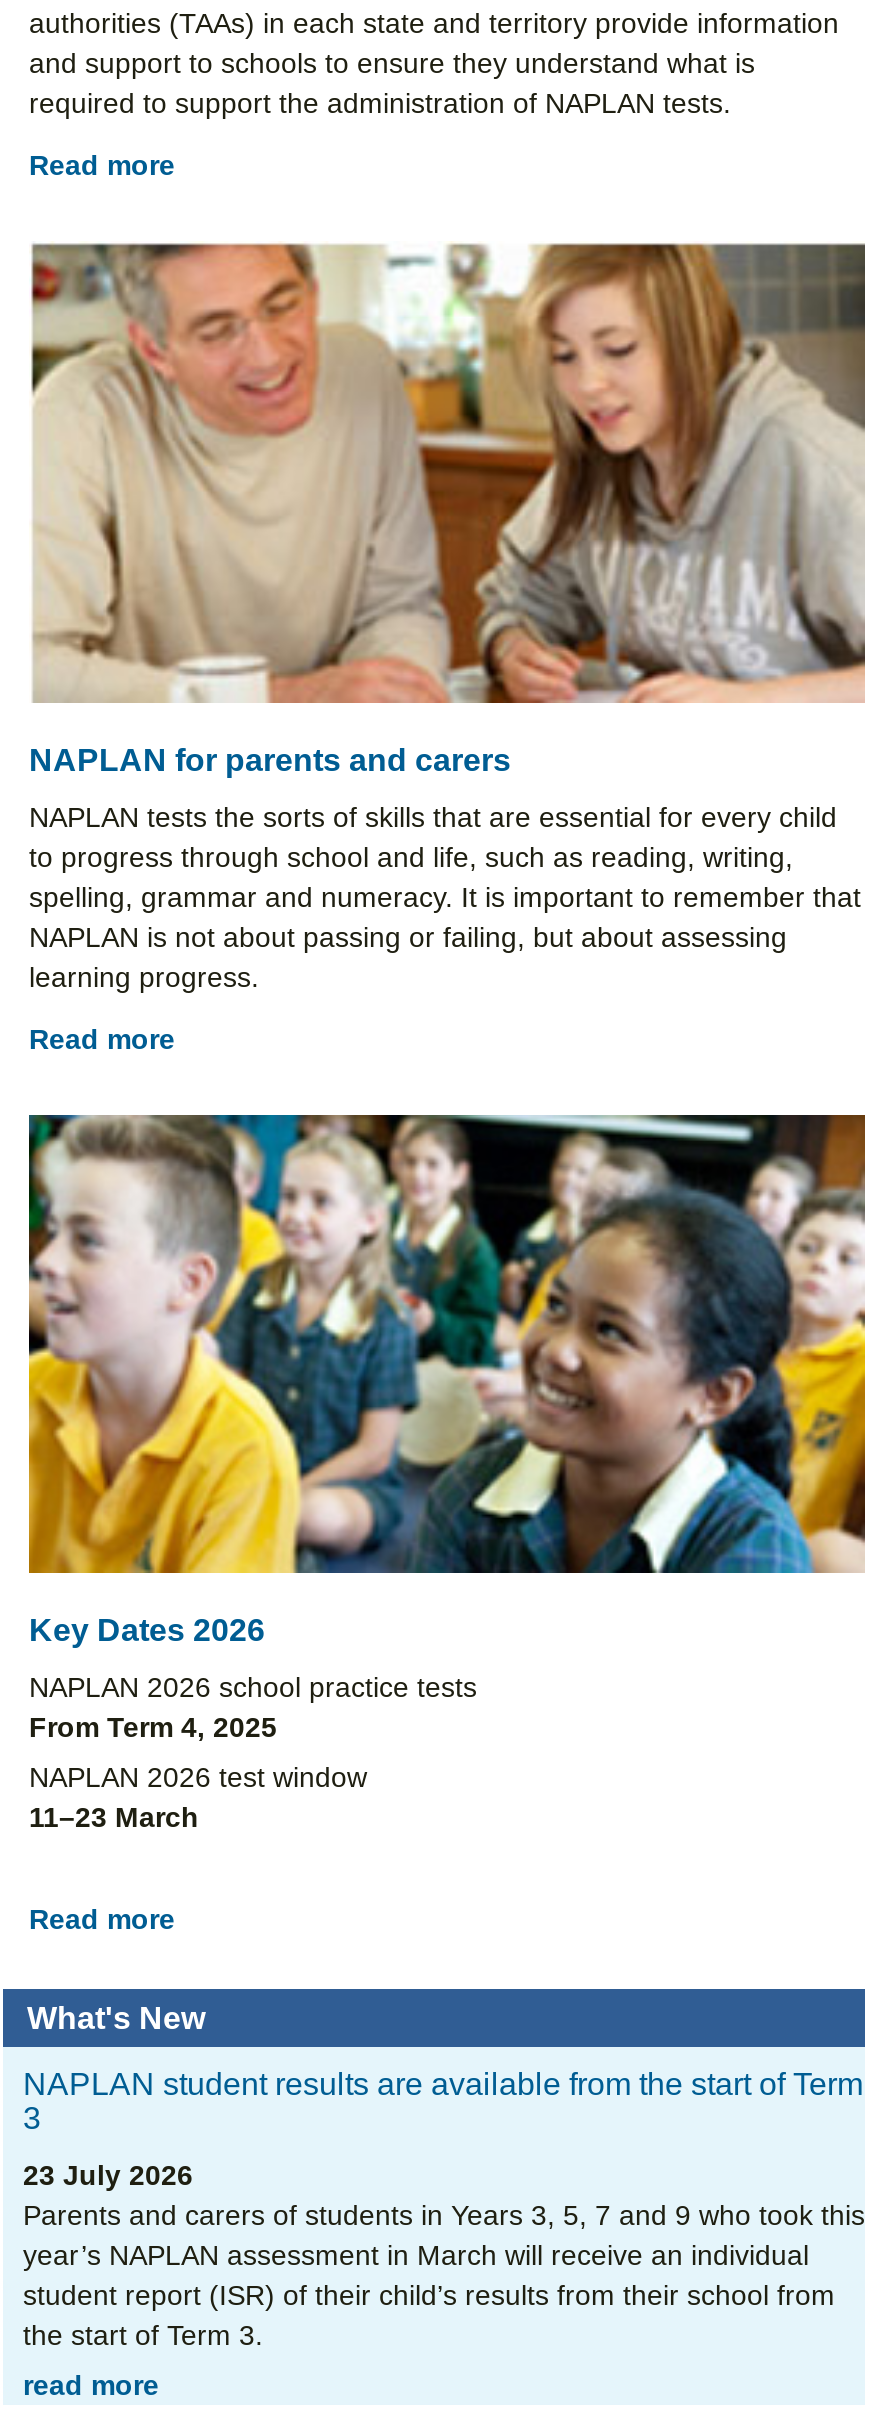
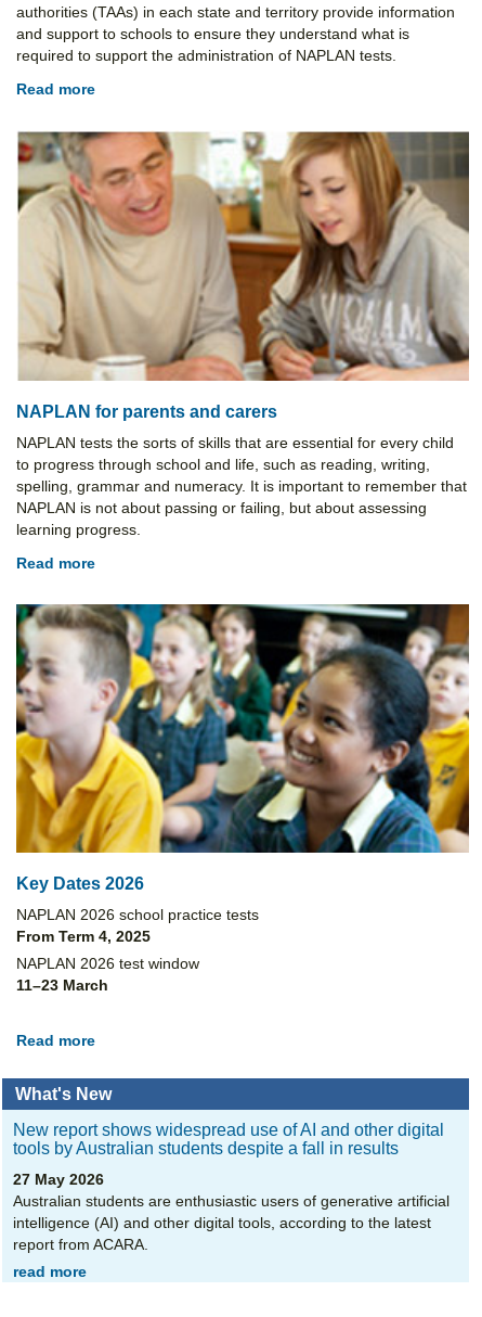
[23,2066,863,2134] NAPLAN student results are available from the start of Term | 3 -> [13,1121,444,1158] New report shows widespread use of AI and other digital | tools by Australian students despite a fall in results
[23,2158,865,2350] 23 July 2026 | Parents and carers of students in Years 3, 5, 7 and 9 who took this | year’s NAPLAN assessment in March will receive an individual | student report (ISR) of their child’s results from their school from | the start of Term 3. -> [13,1171,450,1253] 27 May 2026 | Australian students are enthusiastic users of generative artificial | intelligence (AI) and other digital tools, according to the latest | report from ACARA.

